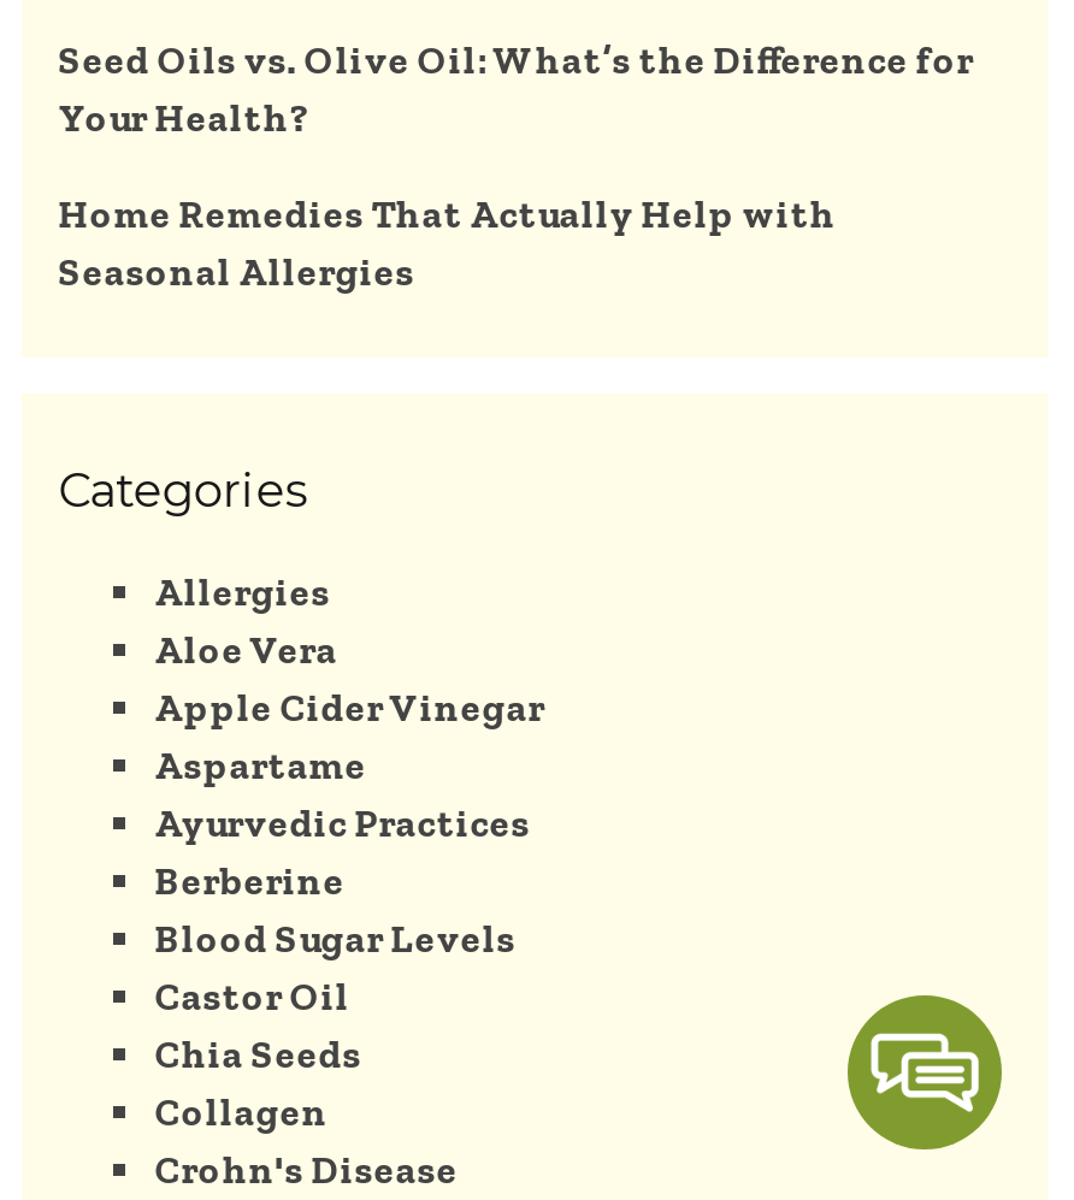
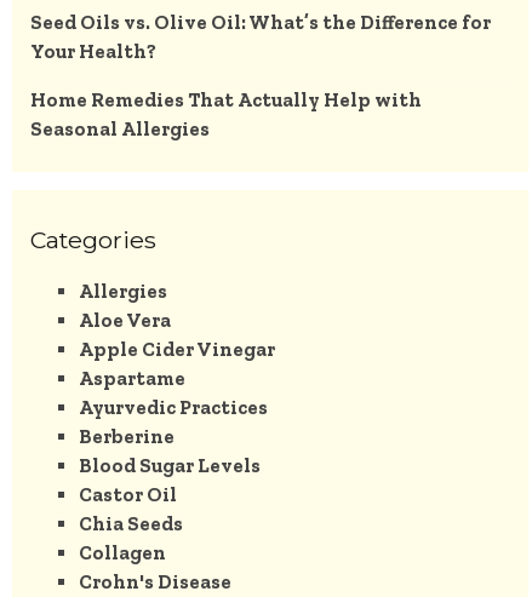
[845,993,1004,1152] [image] -> none

